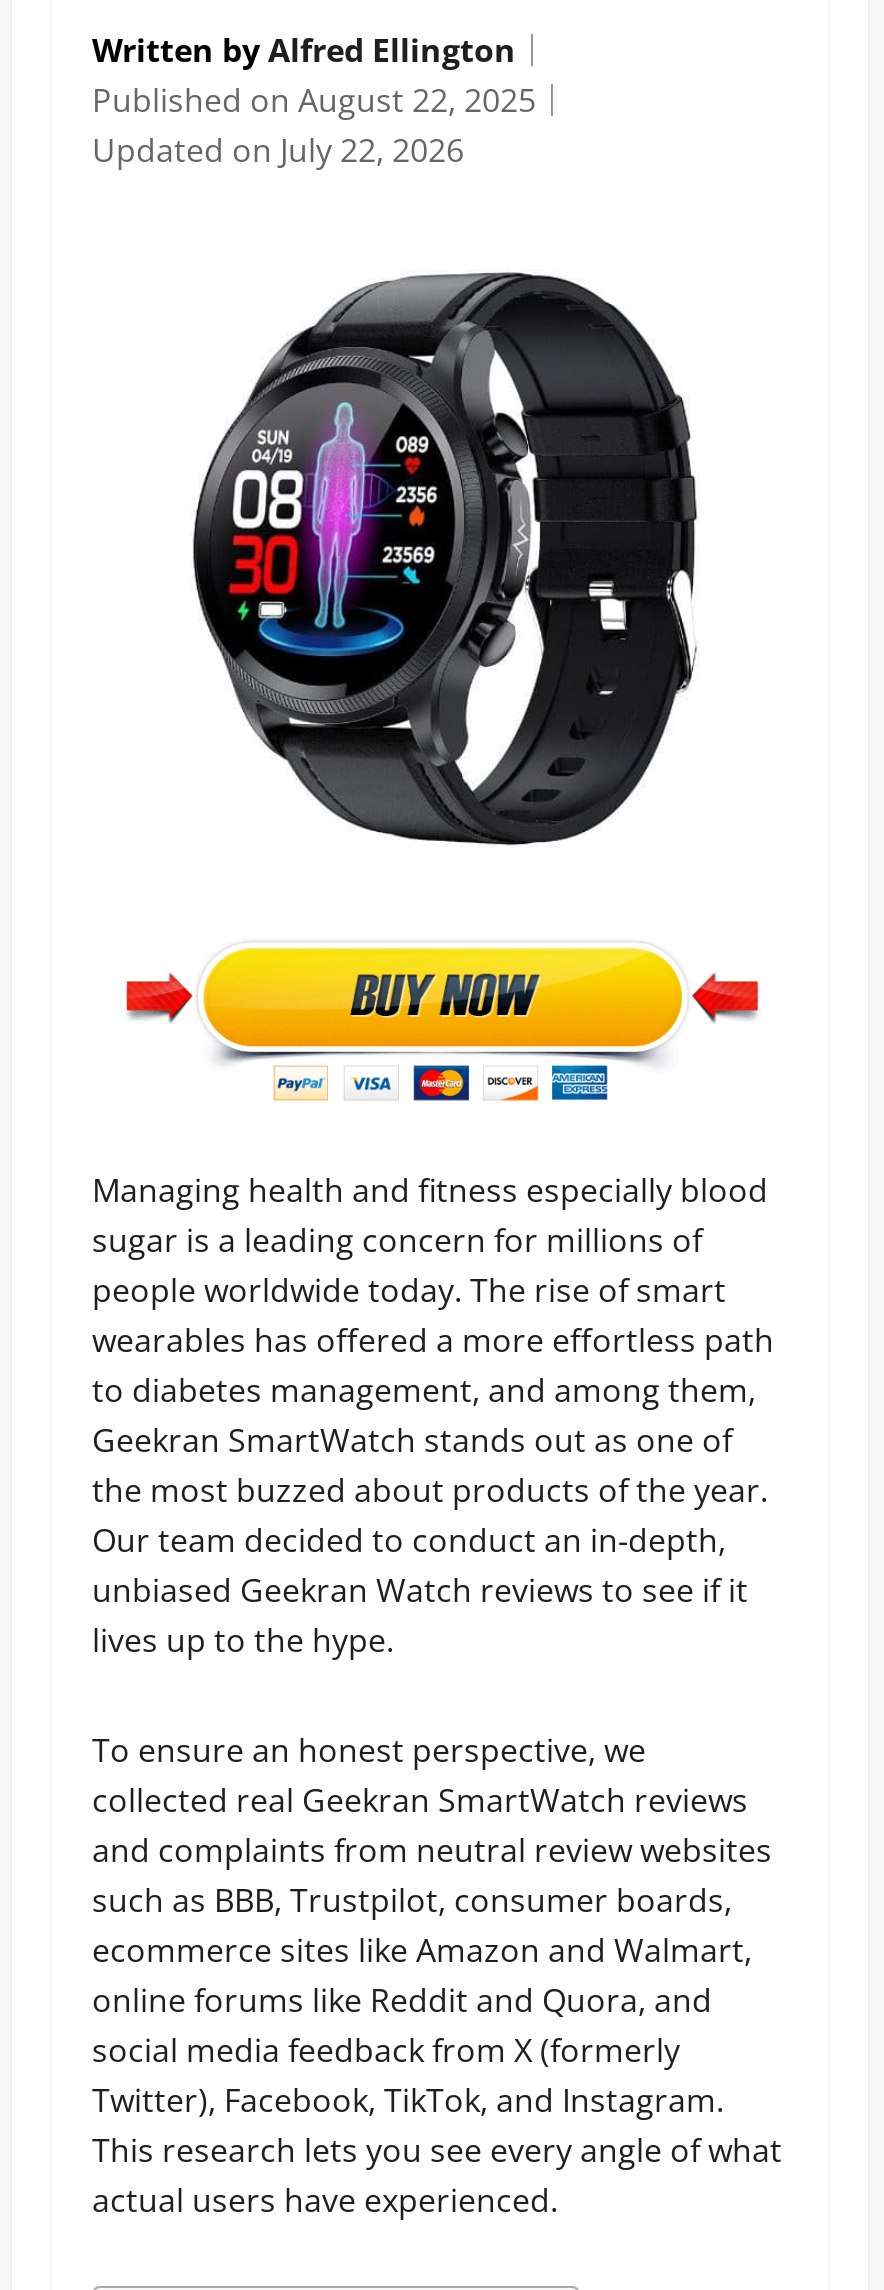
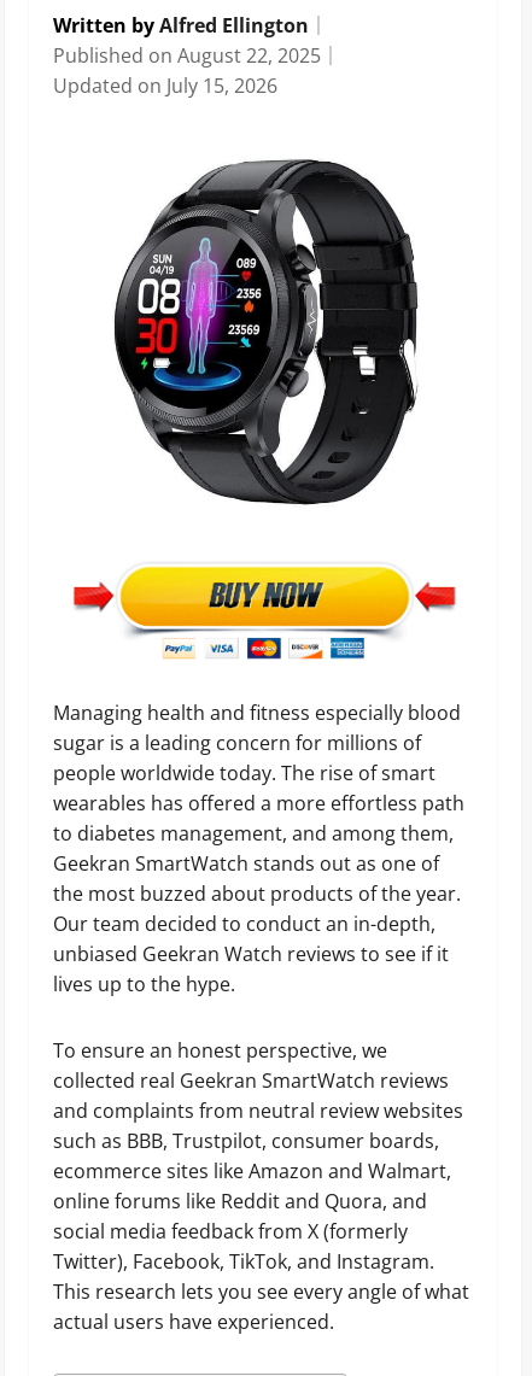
[92,128,464,172] Updated on July 22, 2026 -> [53,72,277,99] Updated on July 15, 2026

